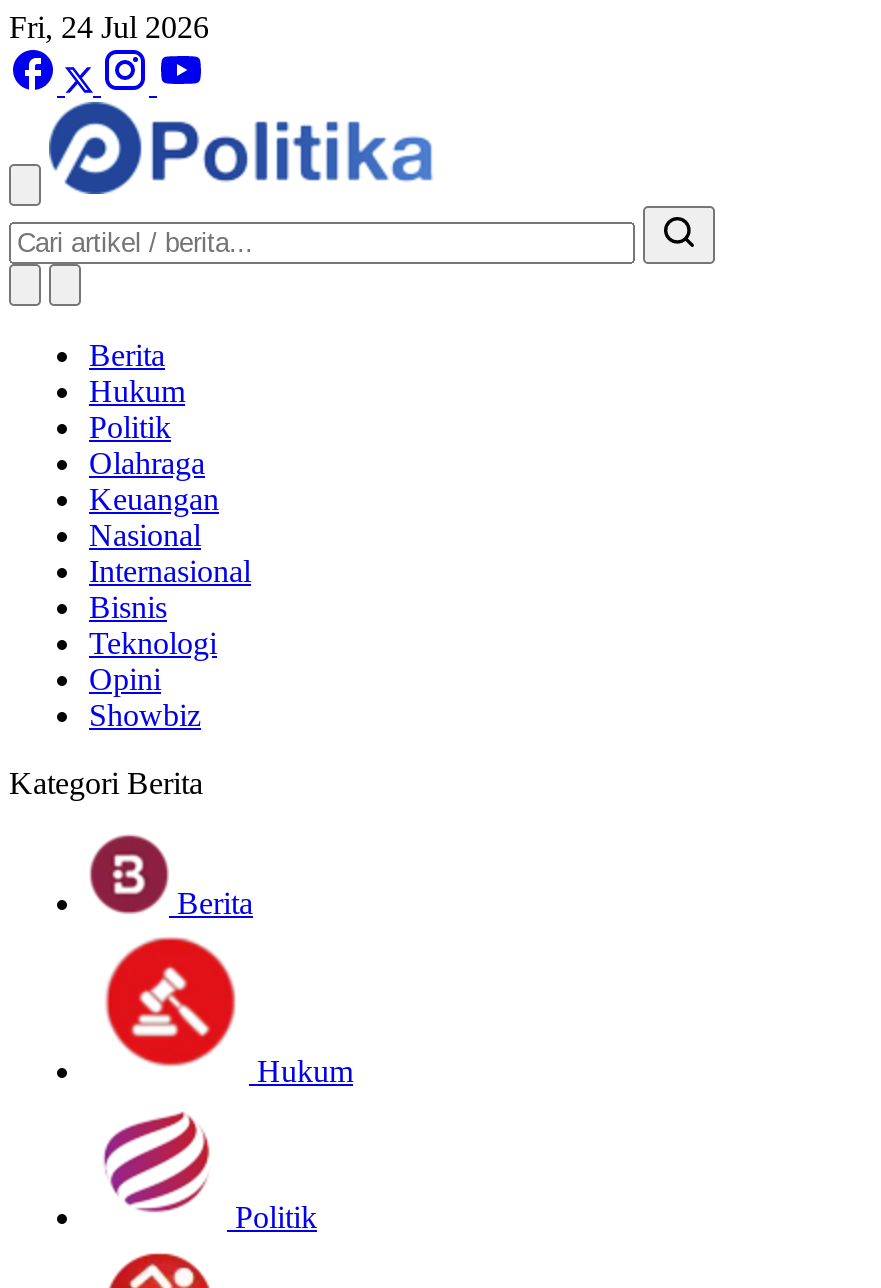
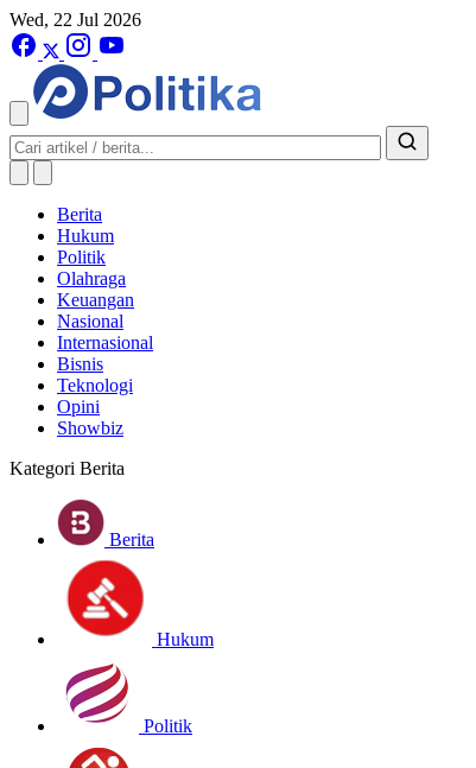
[9,10,209,44] Fri, 24 Jul 2026 -> [9,9,141,30] Wed, 22 Jul 2026

